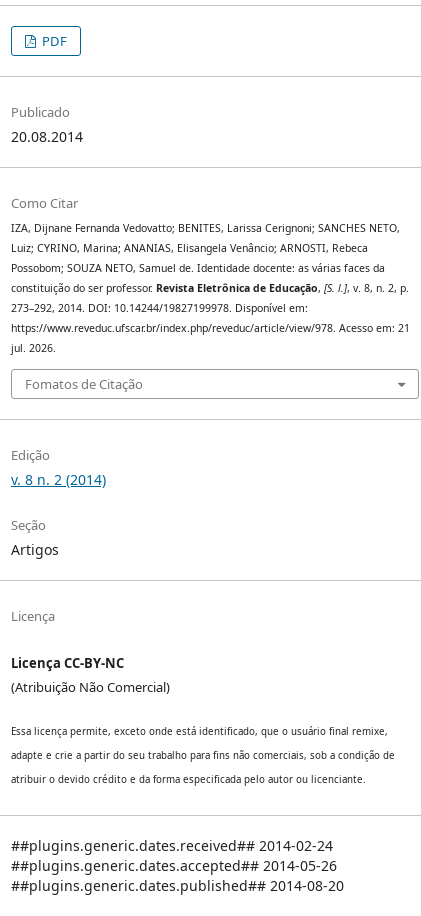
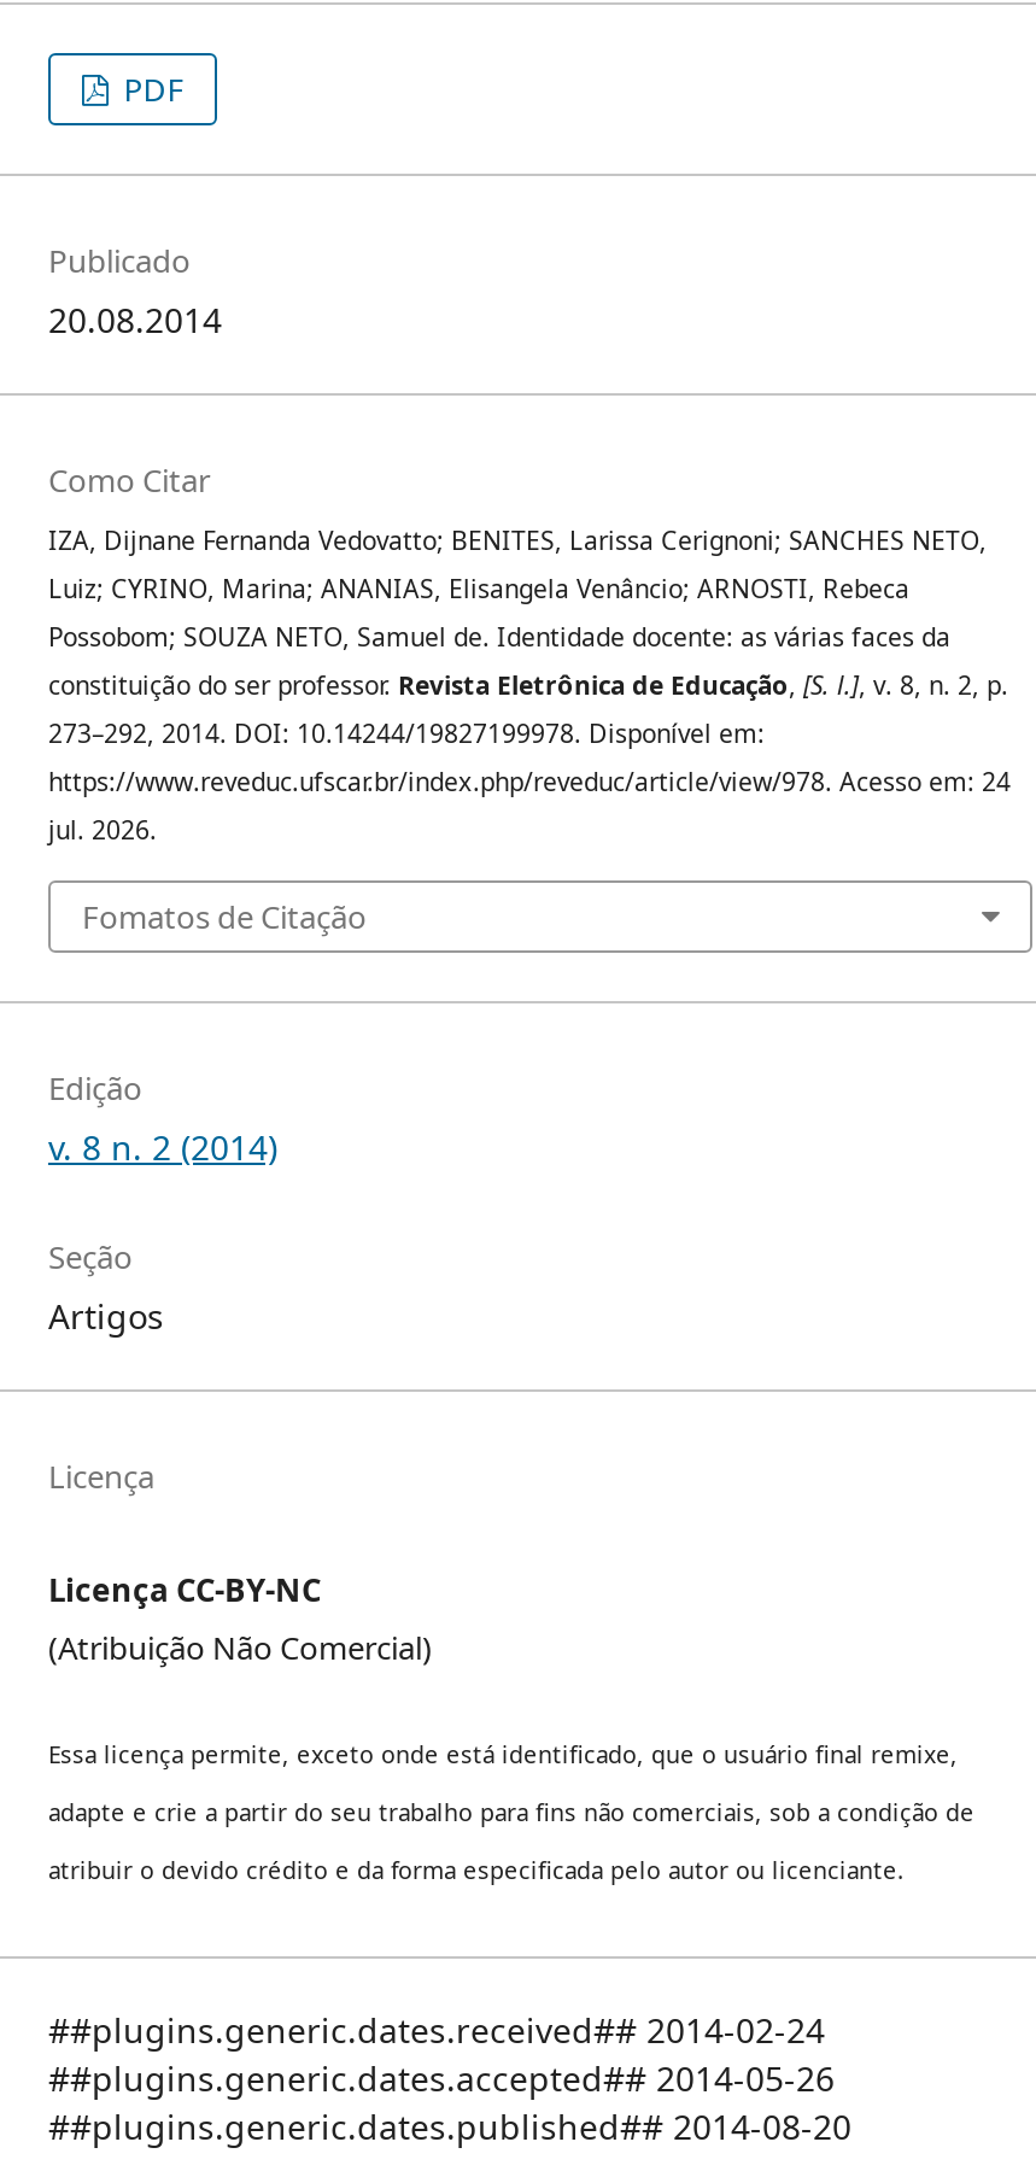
[11,321,410,335] https://www.reveduc.ufscar.br/index.php/reveduc/article/view/978. Acesso em: 21 -> [48,766,1011,799] https://www.reveduc.ufscar.br/index.php/reveduc/article/view/978. Acesso em: 24

